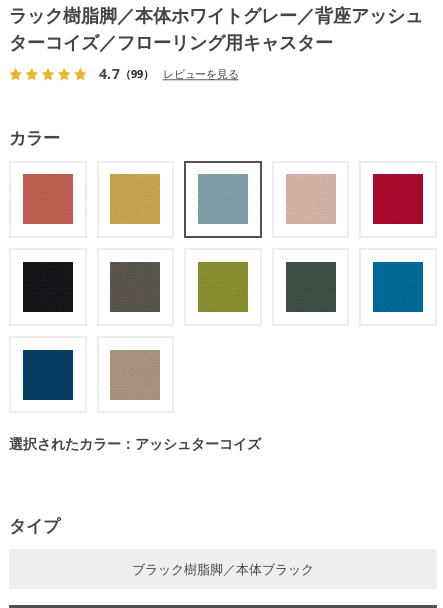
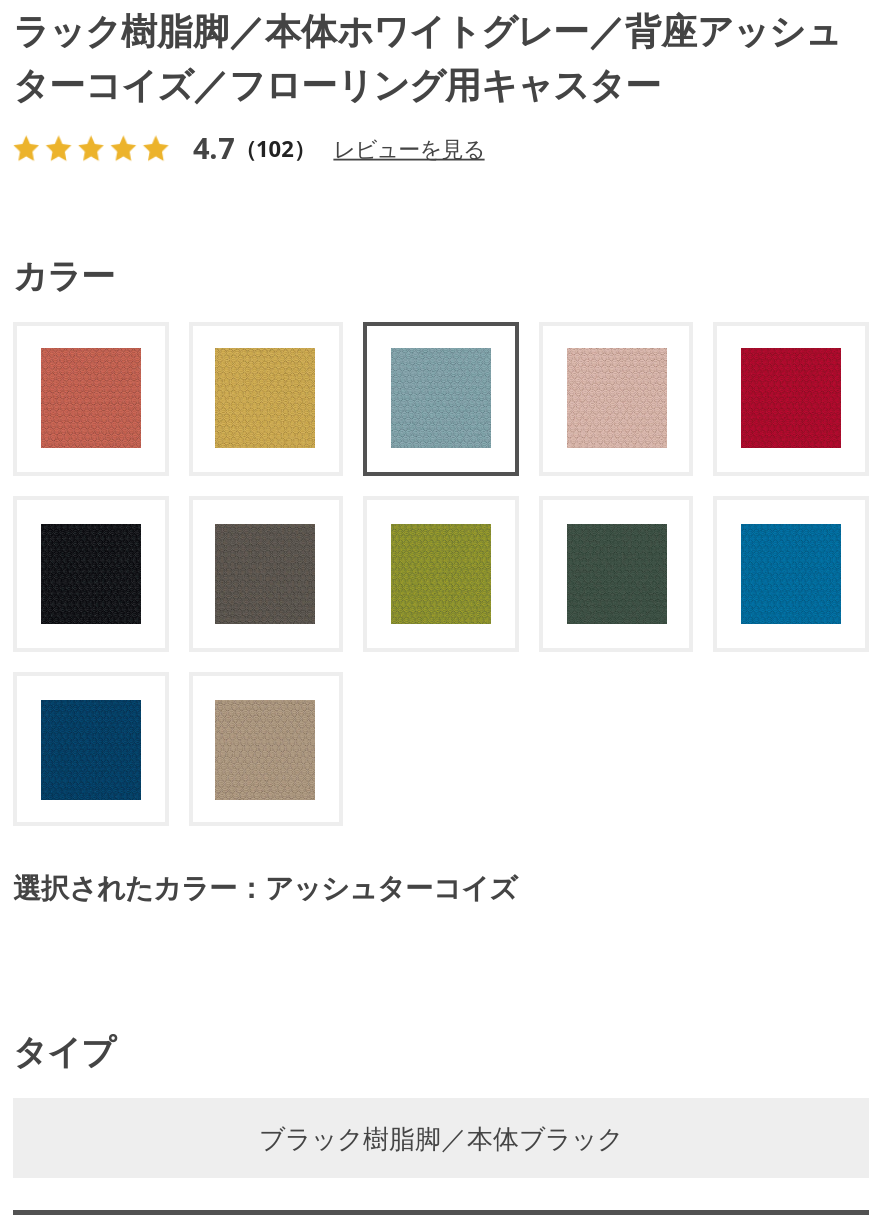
[99,63,238,83] 4.7（99） レビューを見る -> [193,126,485,166] 4.7（102） レビューを見る

